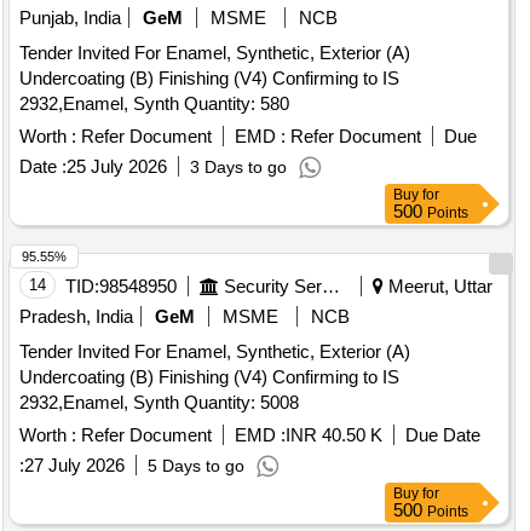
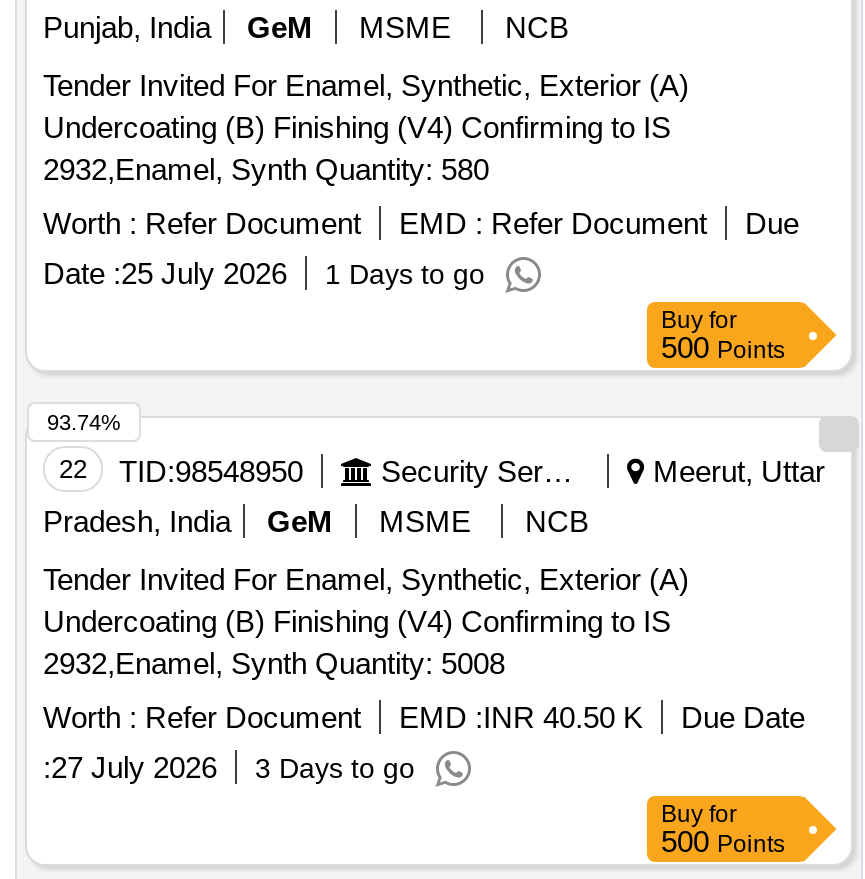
[19,156,287,177] Date : 25 July 2026 3 Days to go -> [43,256,485,290] Date : 25 July 2026 1 Days to go
[22,249,67,264] 95.55% -> [47,410,121,434] 93.74%
[29,276,177,297] 14 TID:98548950 -> [59,454,303,488] 22 TID:98548950
[19,455,244,476] :27 July 2026 5 Days to go -> [43,750,415,784] :27 July 2026 3 Days to go

